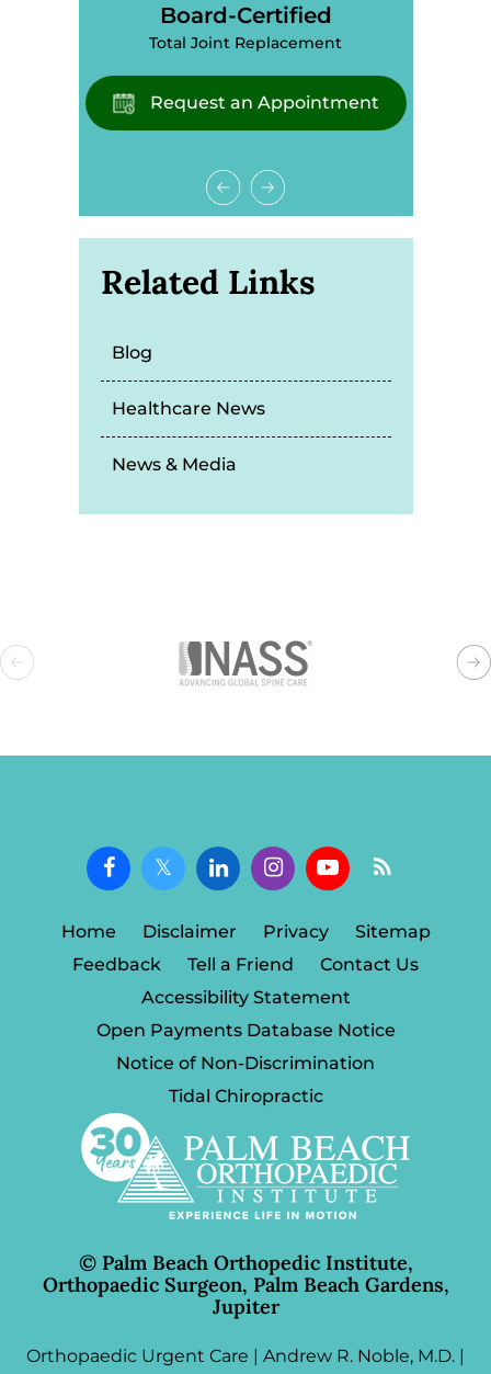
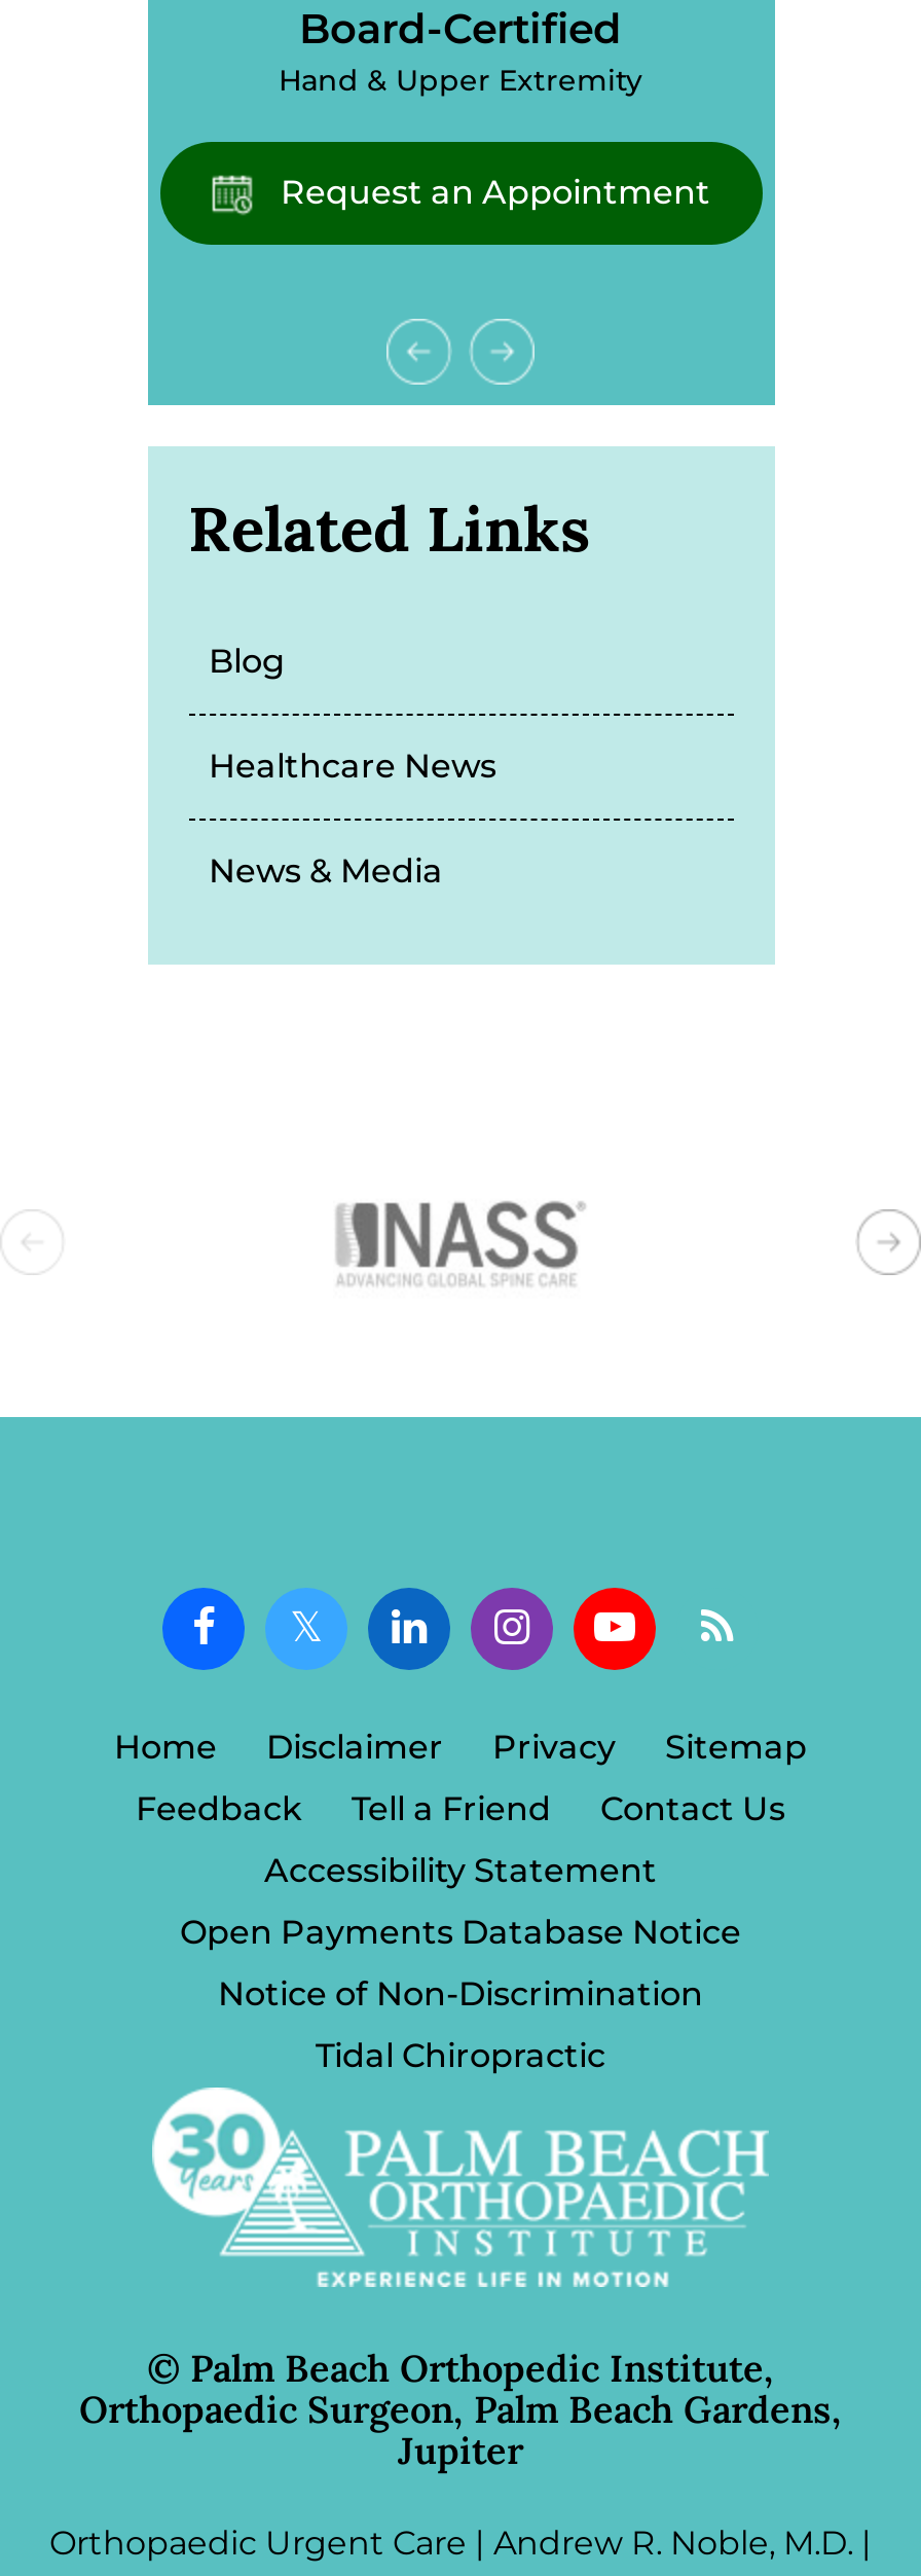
[149,33,342,53] Total Joint Replacement -> [279,63,642,100] Hand & Upper Extremity

